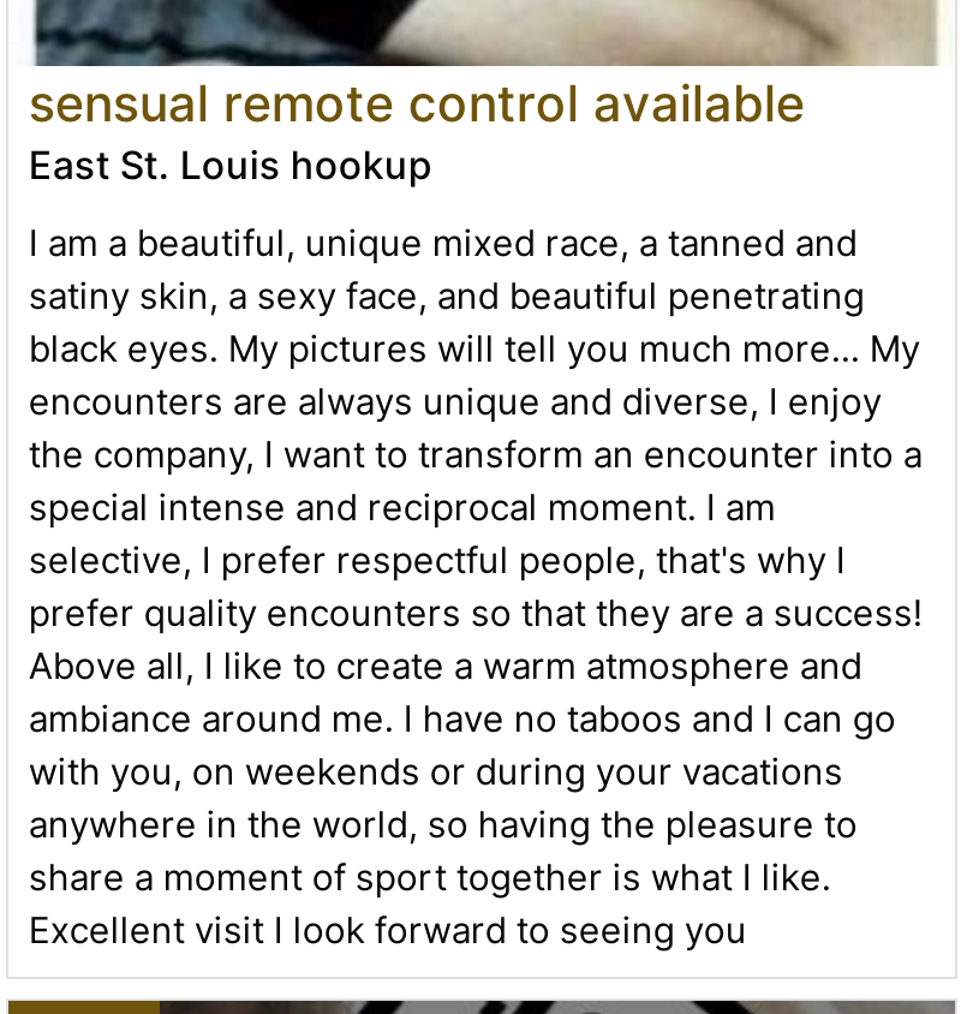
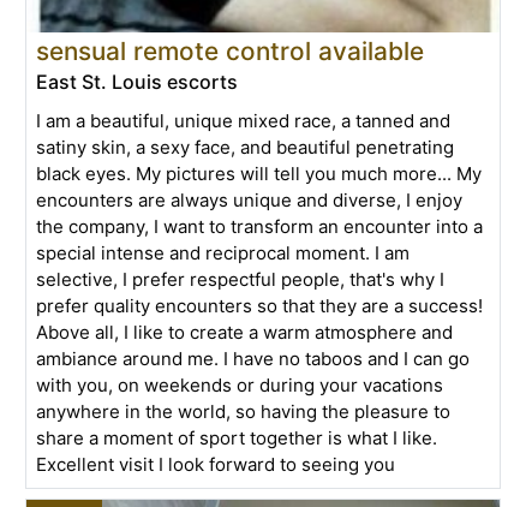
[29,140,432,188] East St. Louis hookup -> [37,70,238,94] East St. Louis escorts

